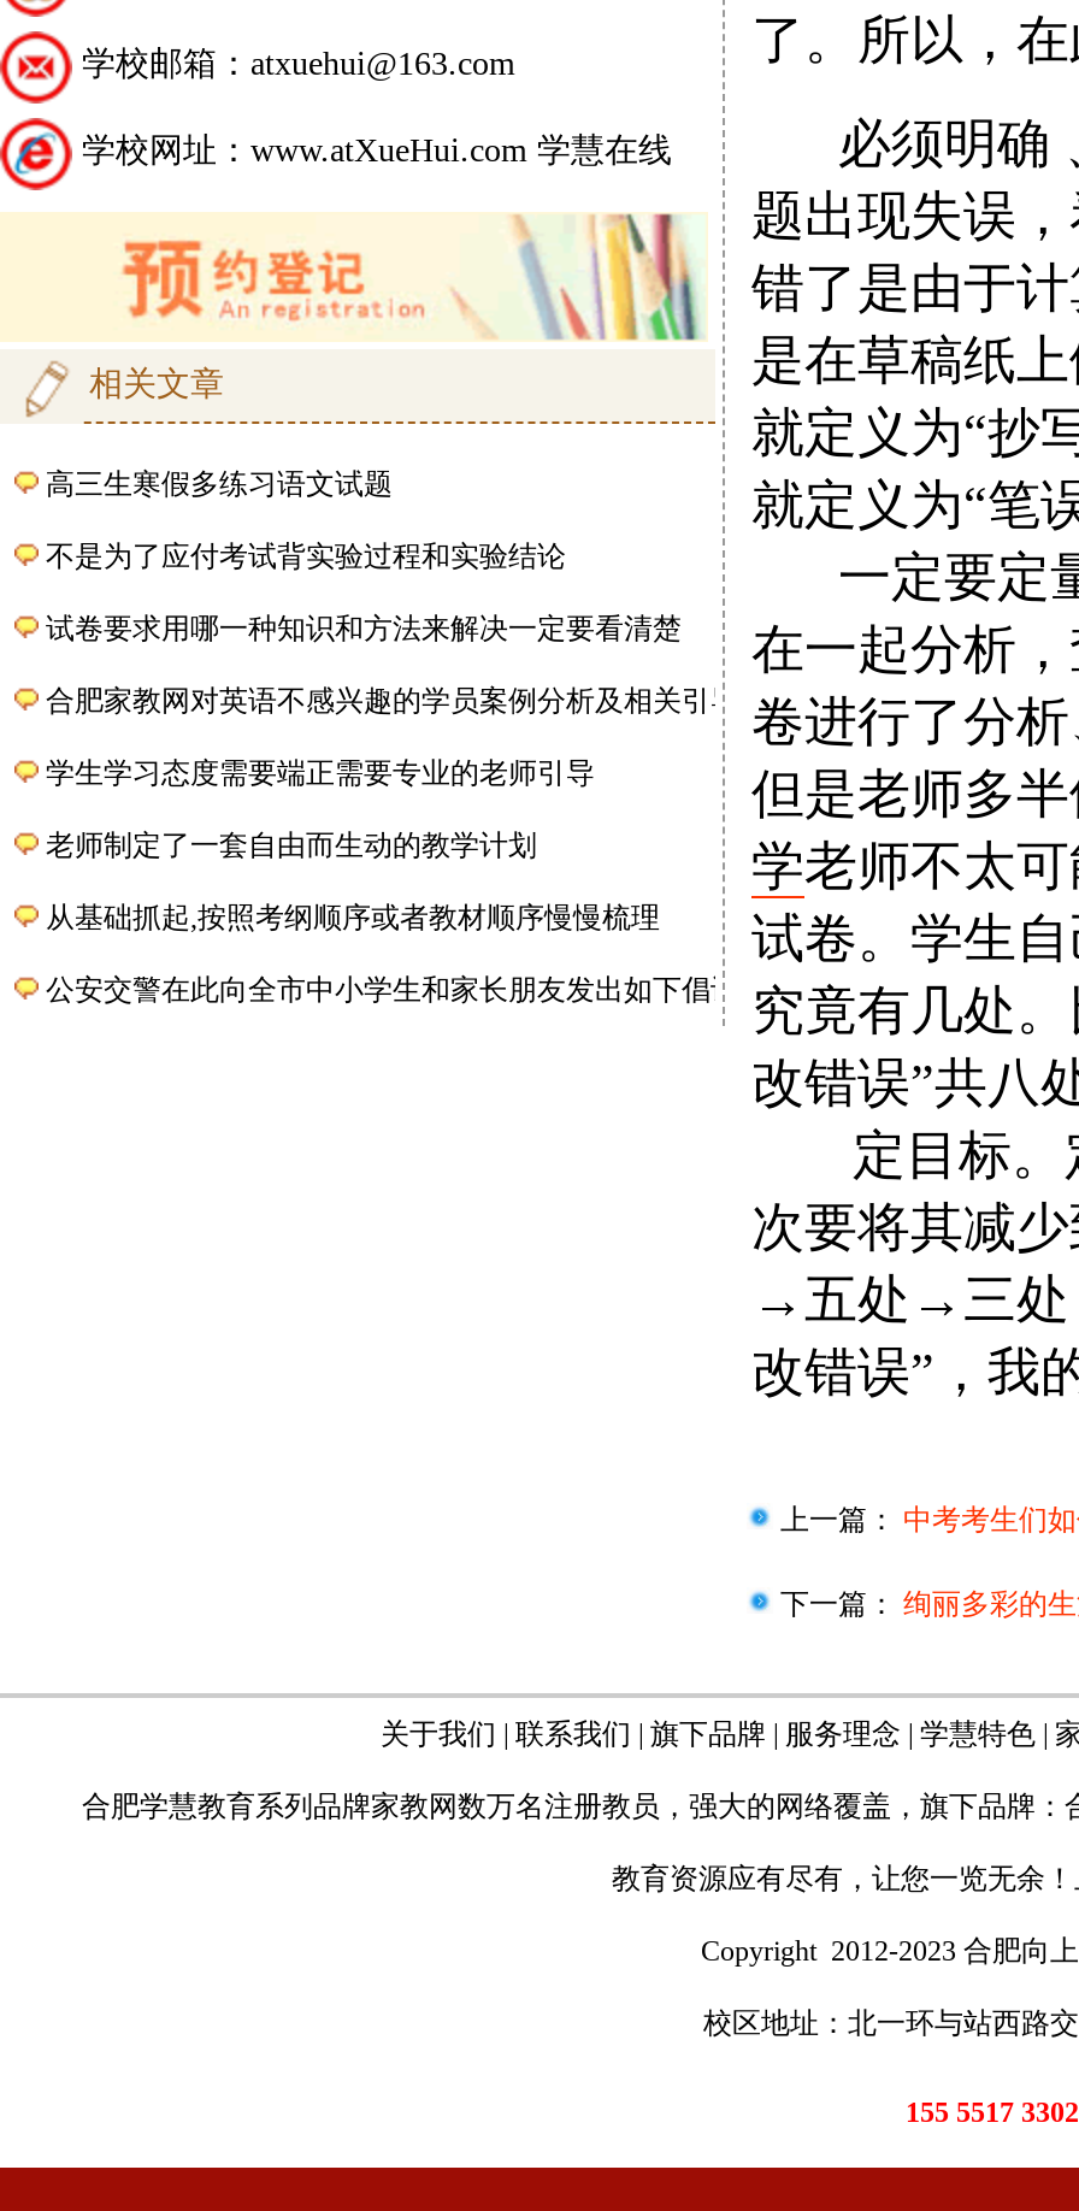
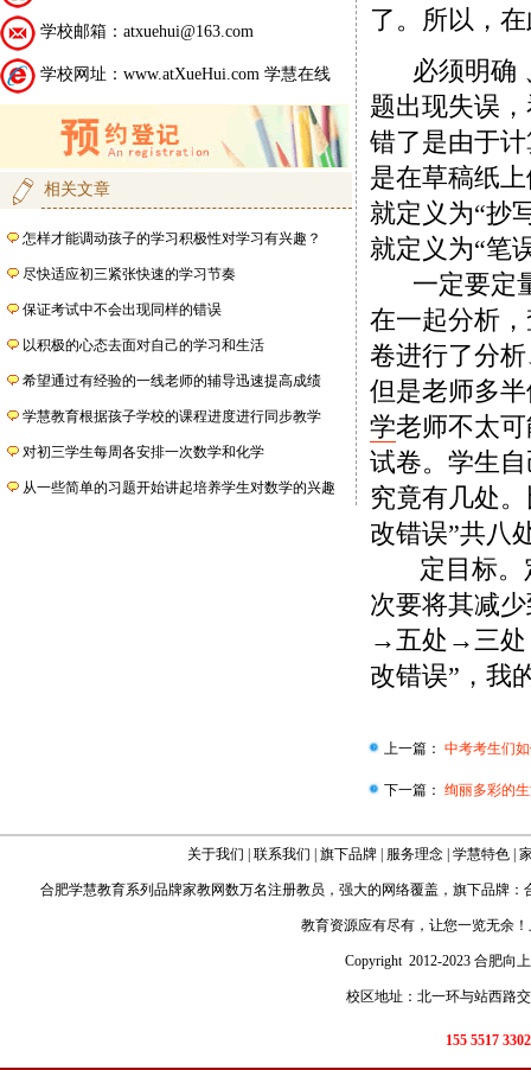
[46,467,393,501] 高三生寒假多练习语文试题 -> [23,230,321,247] 怎样才能调动孩子的学习积极性对学习有兴趣？
[46,540,566,573] 不是为了应付考试背实验过程和实验结论 -> [23,266,236,282] 尽快适应初三紧张快速的学习节奏
[46,612,682,645] 试卷要求用哪一种知识和方法来解决一定要看清楚 -> [23,301,222,318] 保证考试中不会出现同样的错误
[46,684,739,718] 合肥家教网对英语不感兴趣的学员案例分析及相关引导 -> [23,337,264,354] 以积极的心态去面对自己的学习和生活
[46,756,595,790] 学生学习态度需要端正需要专业的老师引导 -> [23,372,321,389] 希望通过有经验的一线老师的辅导迅速提高成绩
[46,829,537,862] 老师制定了一套自由而生动的教学计划 -> [23,408,321,425] 学慧教育根据孩子学校的课程进度进行同步教学
[46,901,660,934] 从基础抓起,按照考纲顺序或者教材顺序慢慢梳理 -> [23,444,264,460] 对初三学生每周各安排一次数学和化学
[46,973,739,1007] 公安交警在此向全市中小学生和家长朋友发出如下倡议 -> [23,479,335,496] 从一些简单的习题开始讲起培养学生对数学的兴趣

